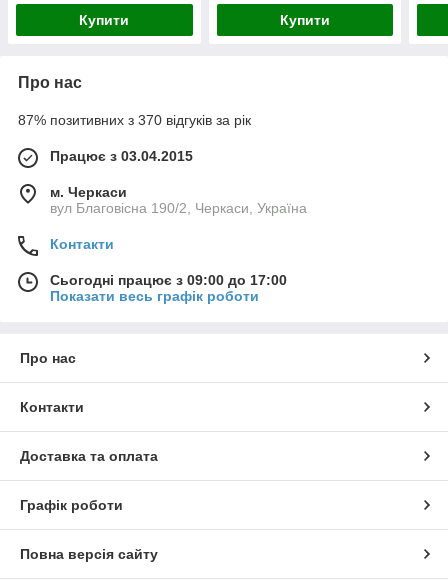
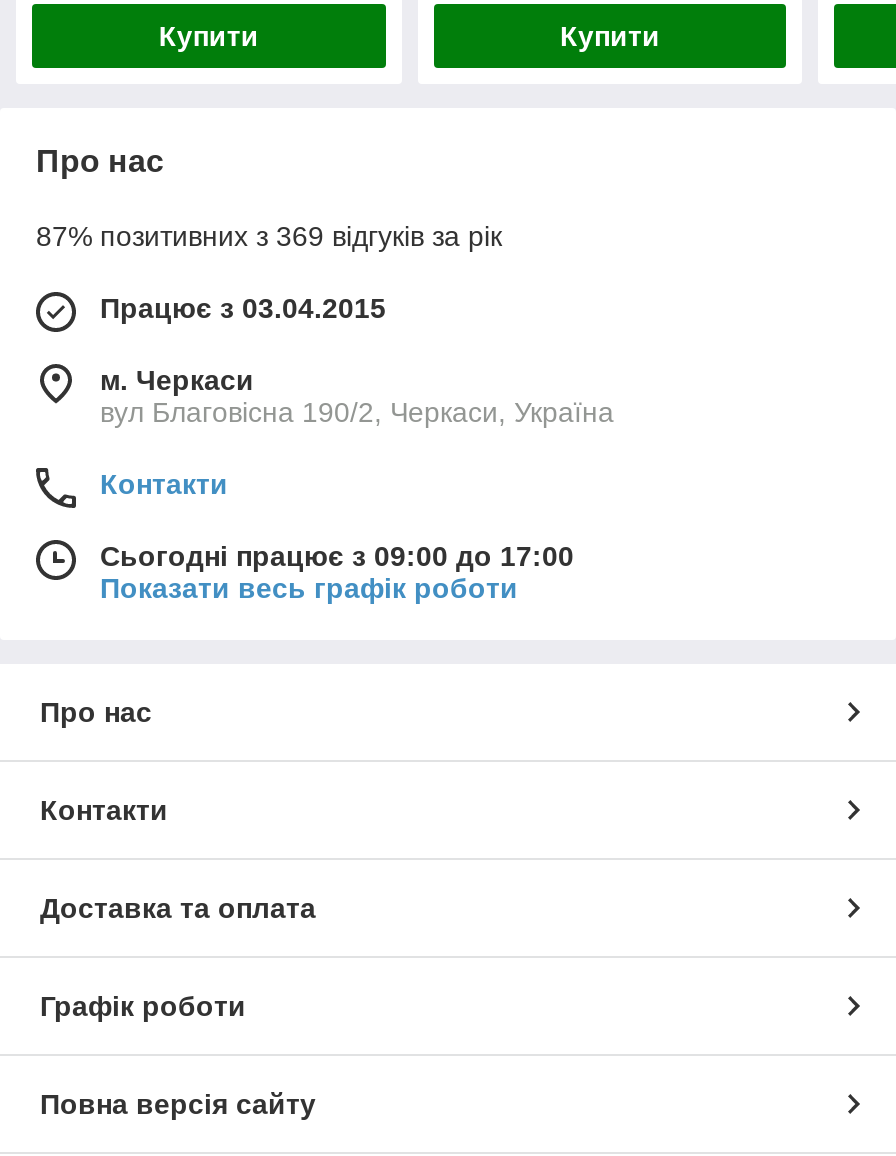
[18,112,251,128] 87% позитивних з 370 відгуків за рік -> [36,220,502,252] 87% позитивних з 369 відгуків за рік

